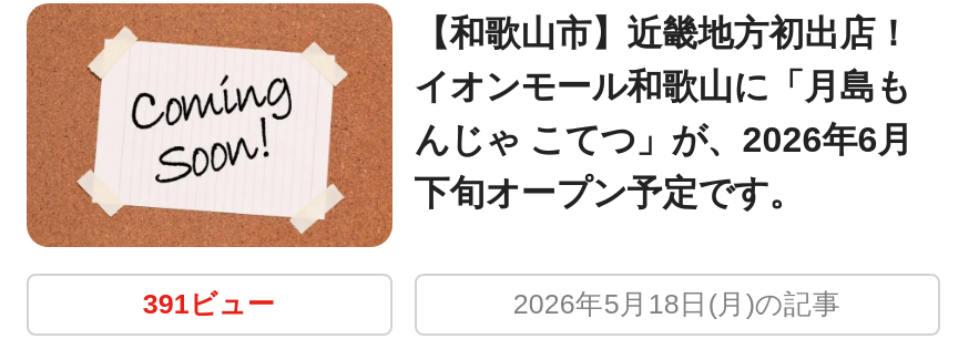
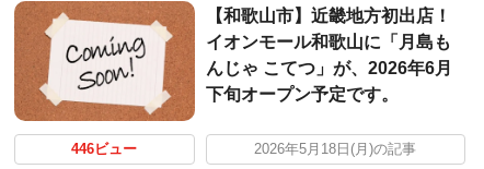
[143,288,276,319] 391ビュー -> [72,142,137,157] 446ビュー

